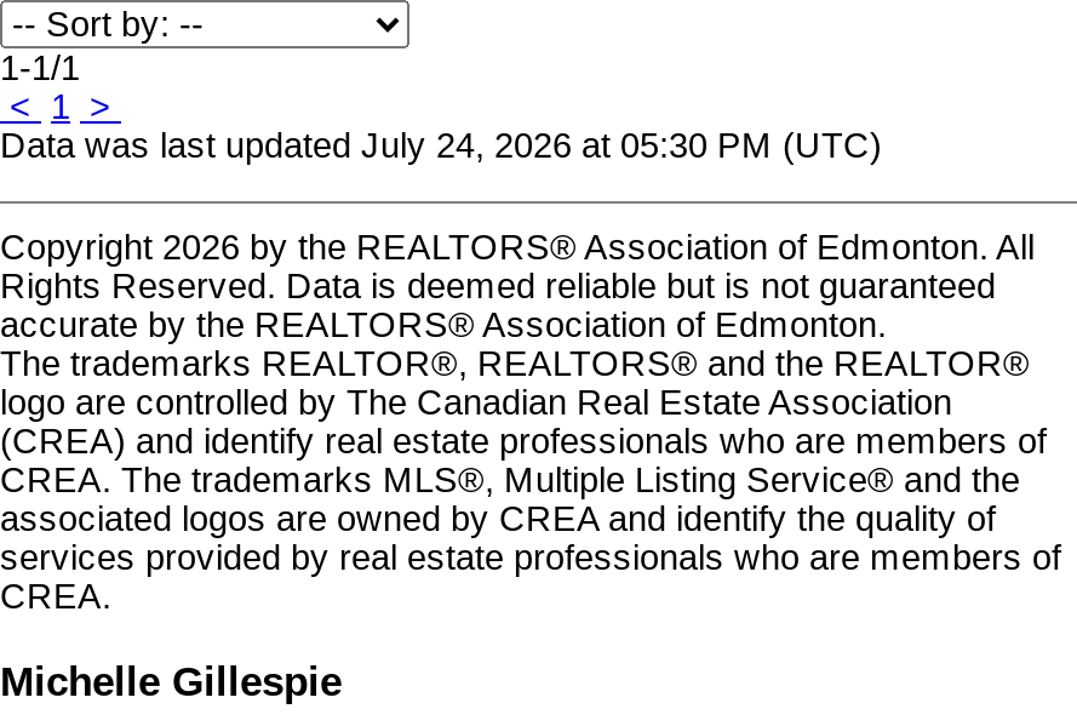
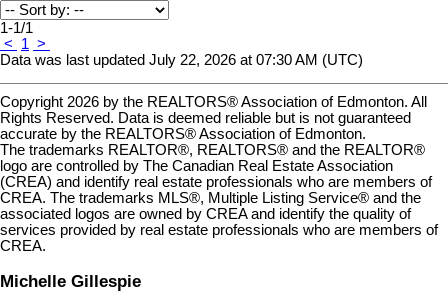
[0,125,882,164] Data was last updated July 24, 2026 at 05:30 PM (UTC) -> [0,51,363,67] Data was last updated July 22, 2026 at 07:30 AM (UTC)

